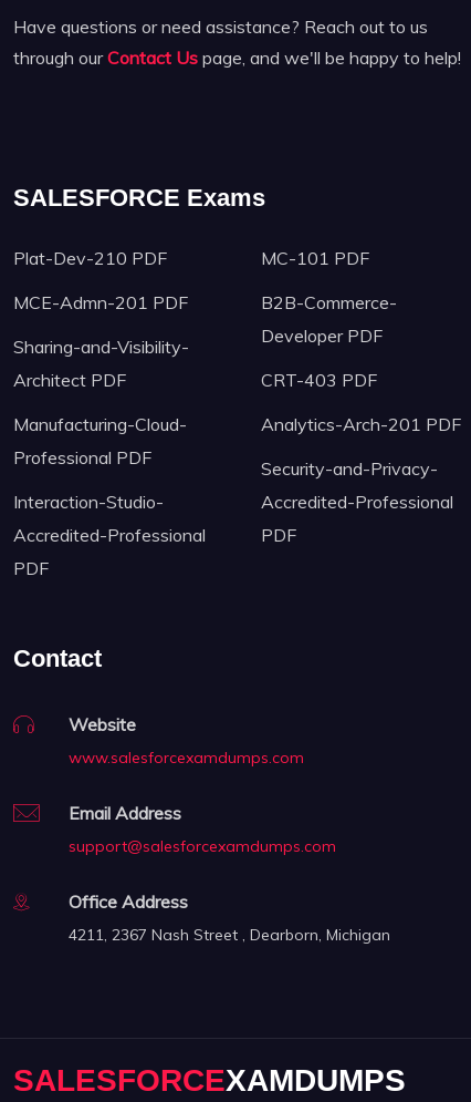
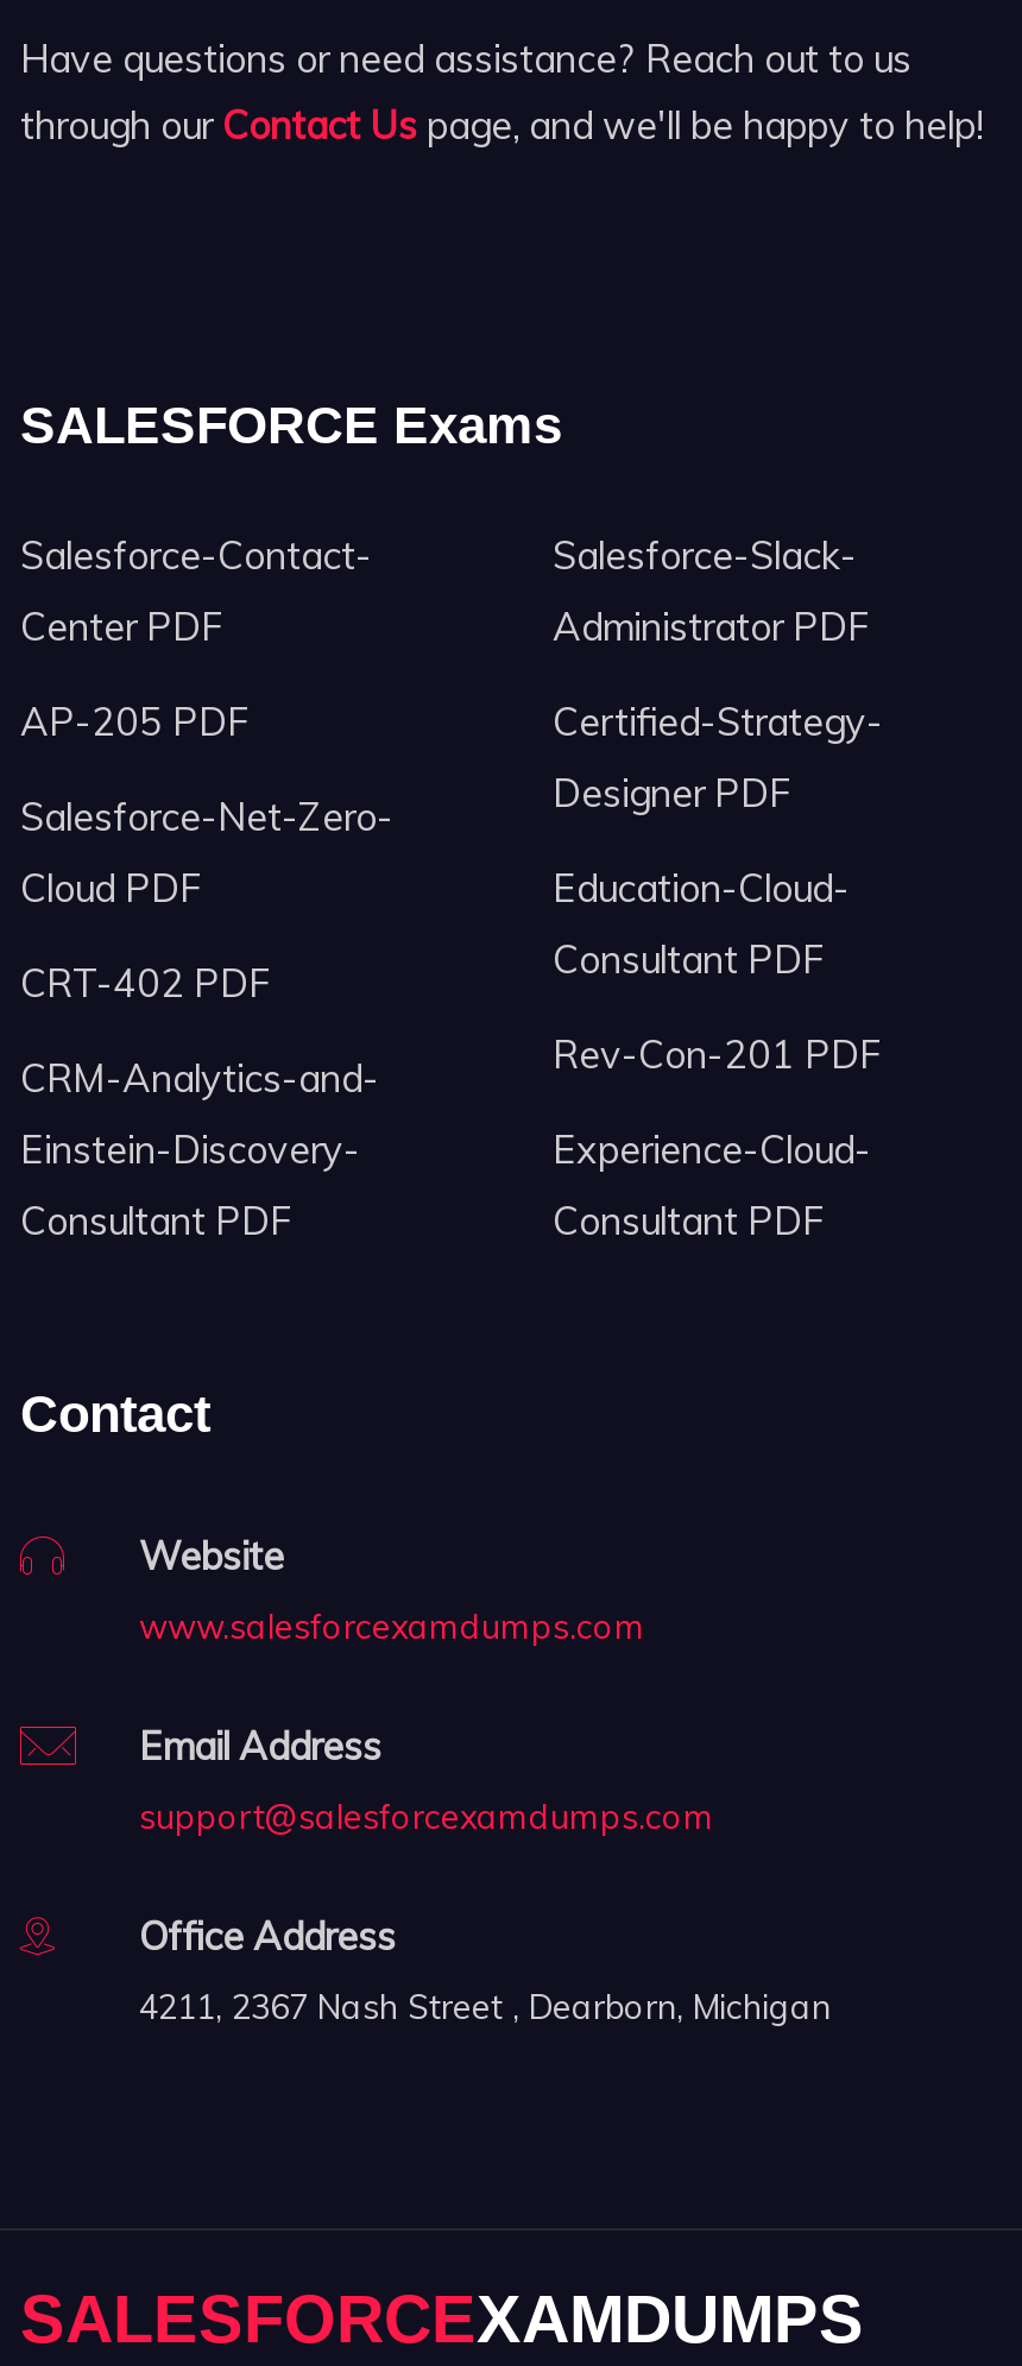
[13,246,206,579] Plat-Dev-210 PDF | MCE-Admn-201 PDF | Sharing-and-Visibility- | Architect PDF | Manufacturing-Cloud- | Professional PDF | Interaction-Studio- | Accredited-Professional | PDF -> [20,530,393,1243] Salesforce-Contact- | Center PDF | AP-205 PDF | Salesforce-Net-Zero- | Cloud PDF | CRT-402 PDF | CRM-Analytics-and- | Einstein-Discovery- | Consultant PDF
[261,246,461,545] MC-101 PDF | B2B-Commerce- | Developer PDF | CRT-403 PDF | Analytics-Arch-201 PDF | Security-and-Privacy- | Accredited-Professional | PDF -> [553,530,883,1243] Salesforce-Slack- | Administrator PDF | Certified-Strategy- | Designer PDF | Education-Cloud- | Consultant PDF | Rev-Con-201 PDF | Experience-Cloud- | Consultant PDF

